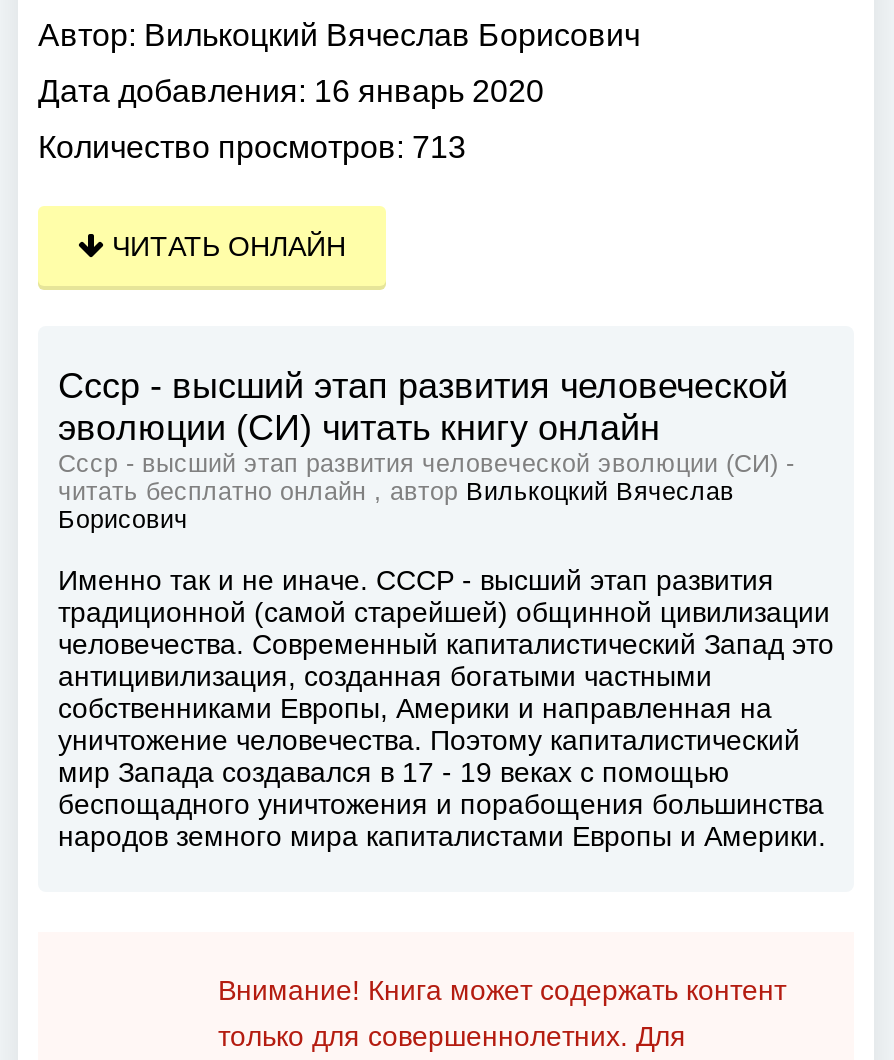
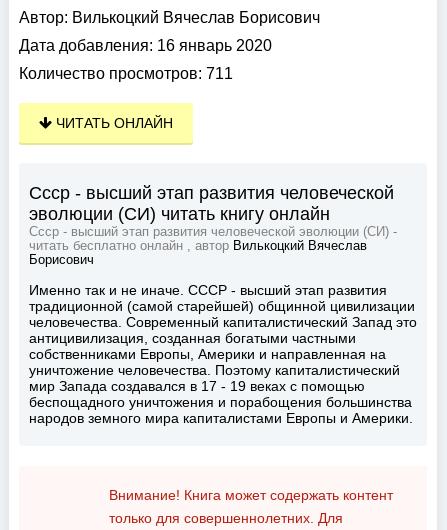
[38,129,466,163] Количество просмотров: 713 -> [19,65,233,82] Количество просмотров: 711

